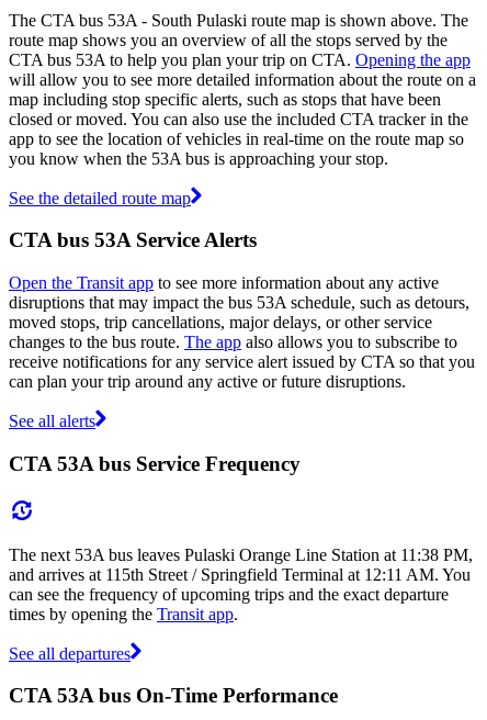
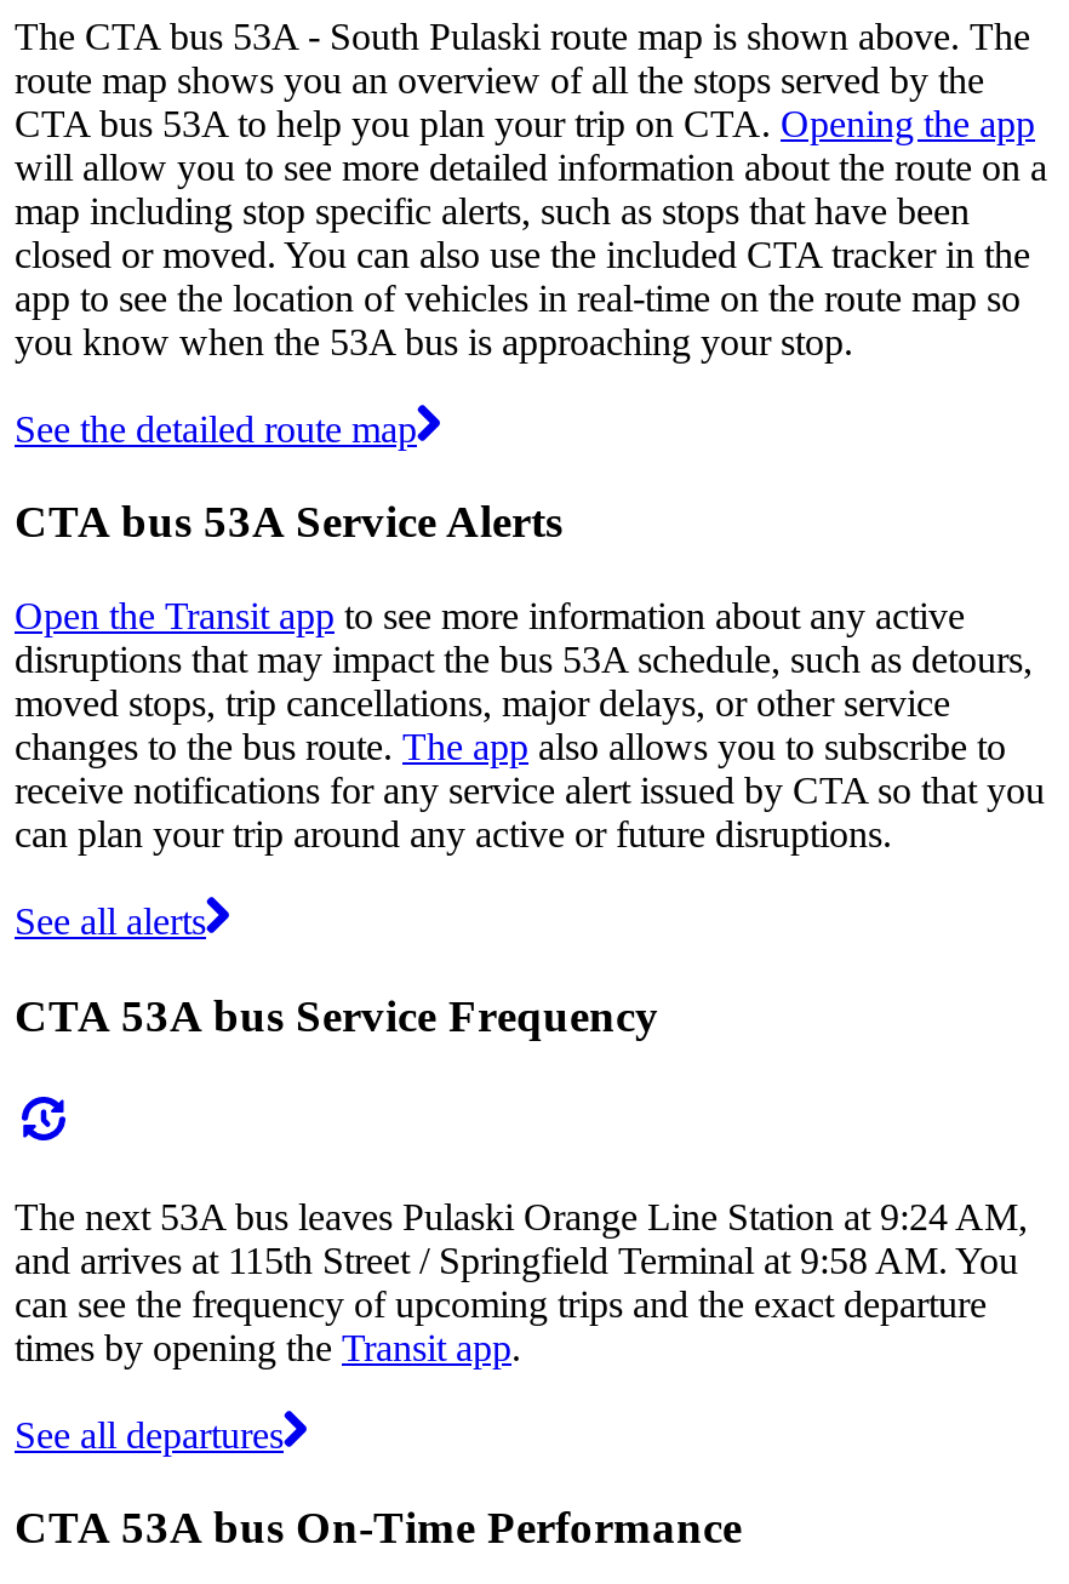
[9,545,473,564] The next 53A bus leaves Pulaski Orange Line Station at 11:38 PM, -> [15,1195,1028,1236] The next 53A bus leaves Pulaski Orange Line Station at 9:24 AM,
[9,565,471,583] and arrives at 115th Street / Springfield Terminal at 12:11 AM. You -> [15,1239,1018,1280] and arrives at 115th Street / Springfield Terminal at 9:58 AM. You

